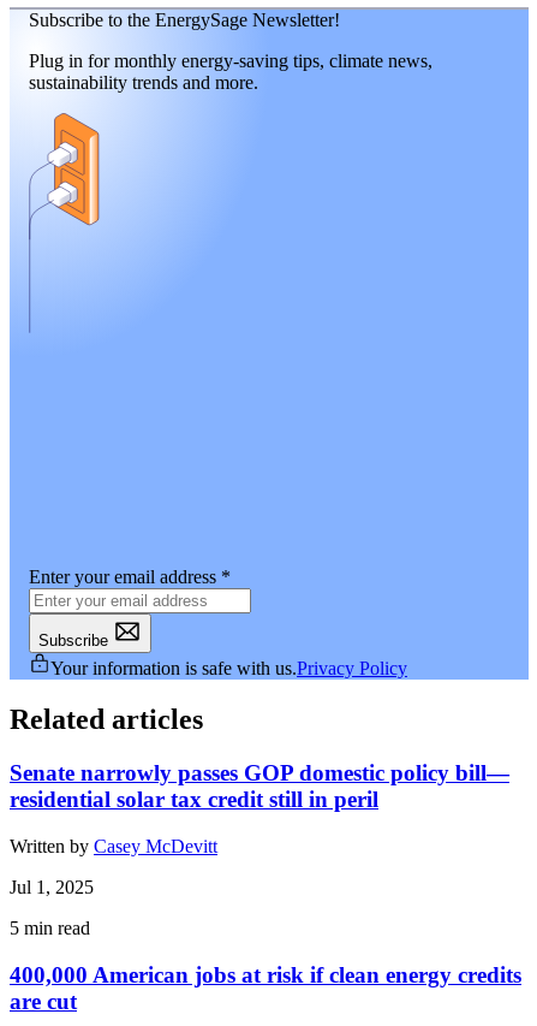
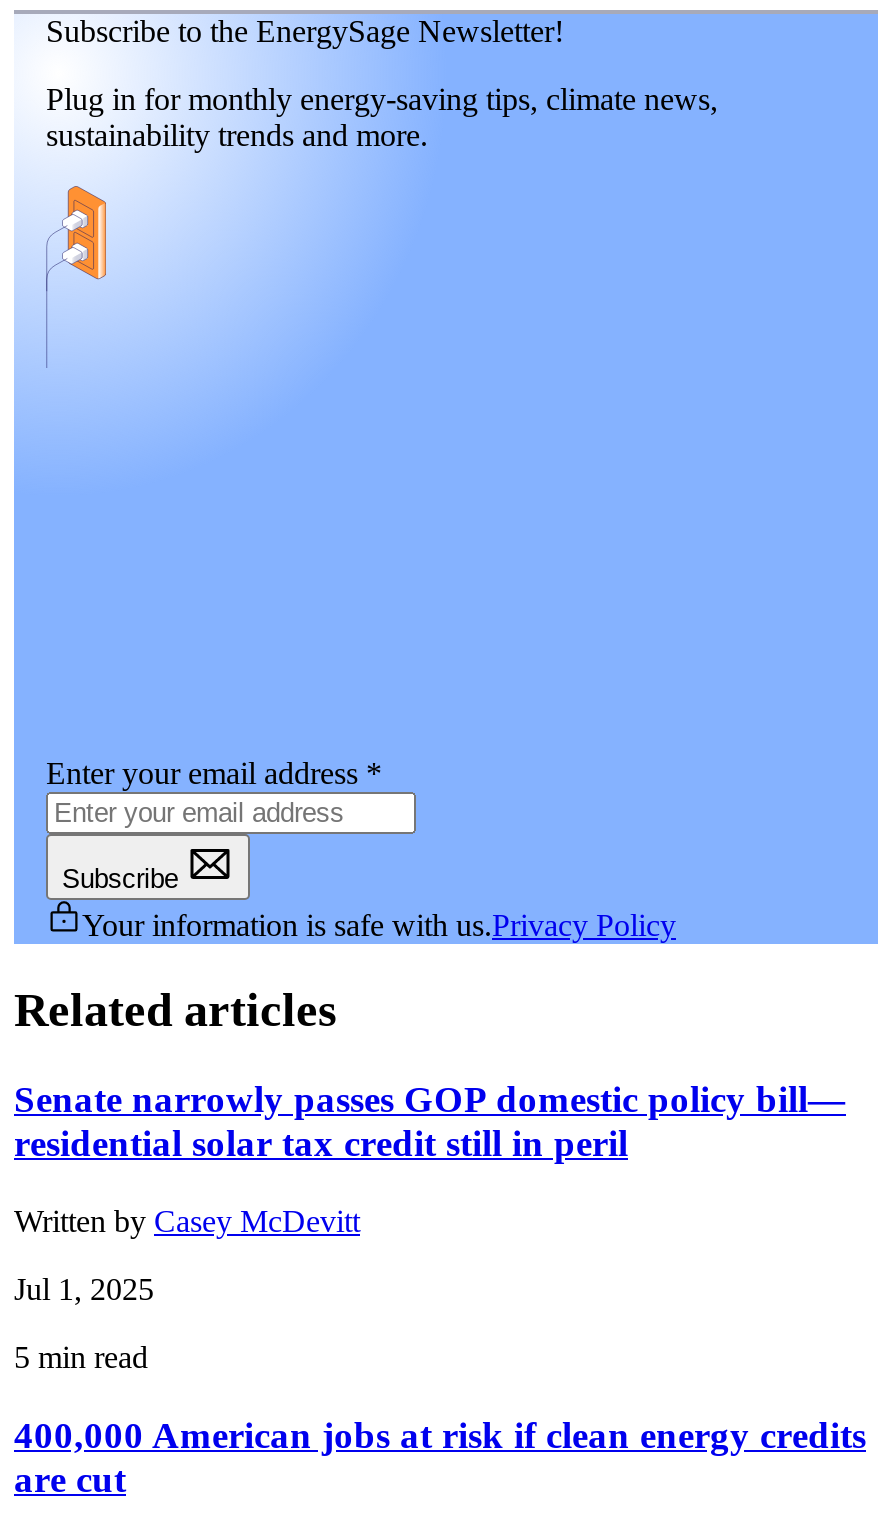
[18,112,100,332] [image] -> [44,183,162,393] [image]

